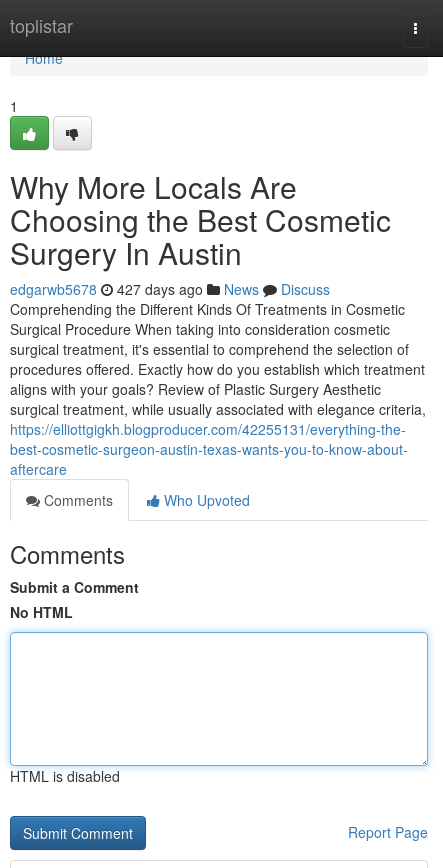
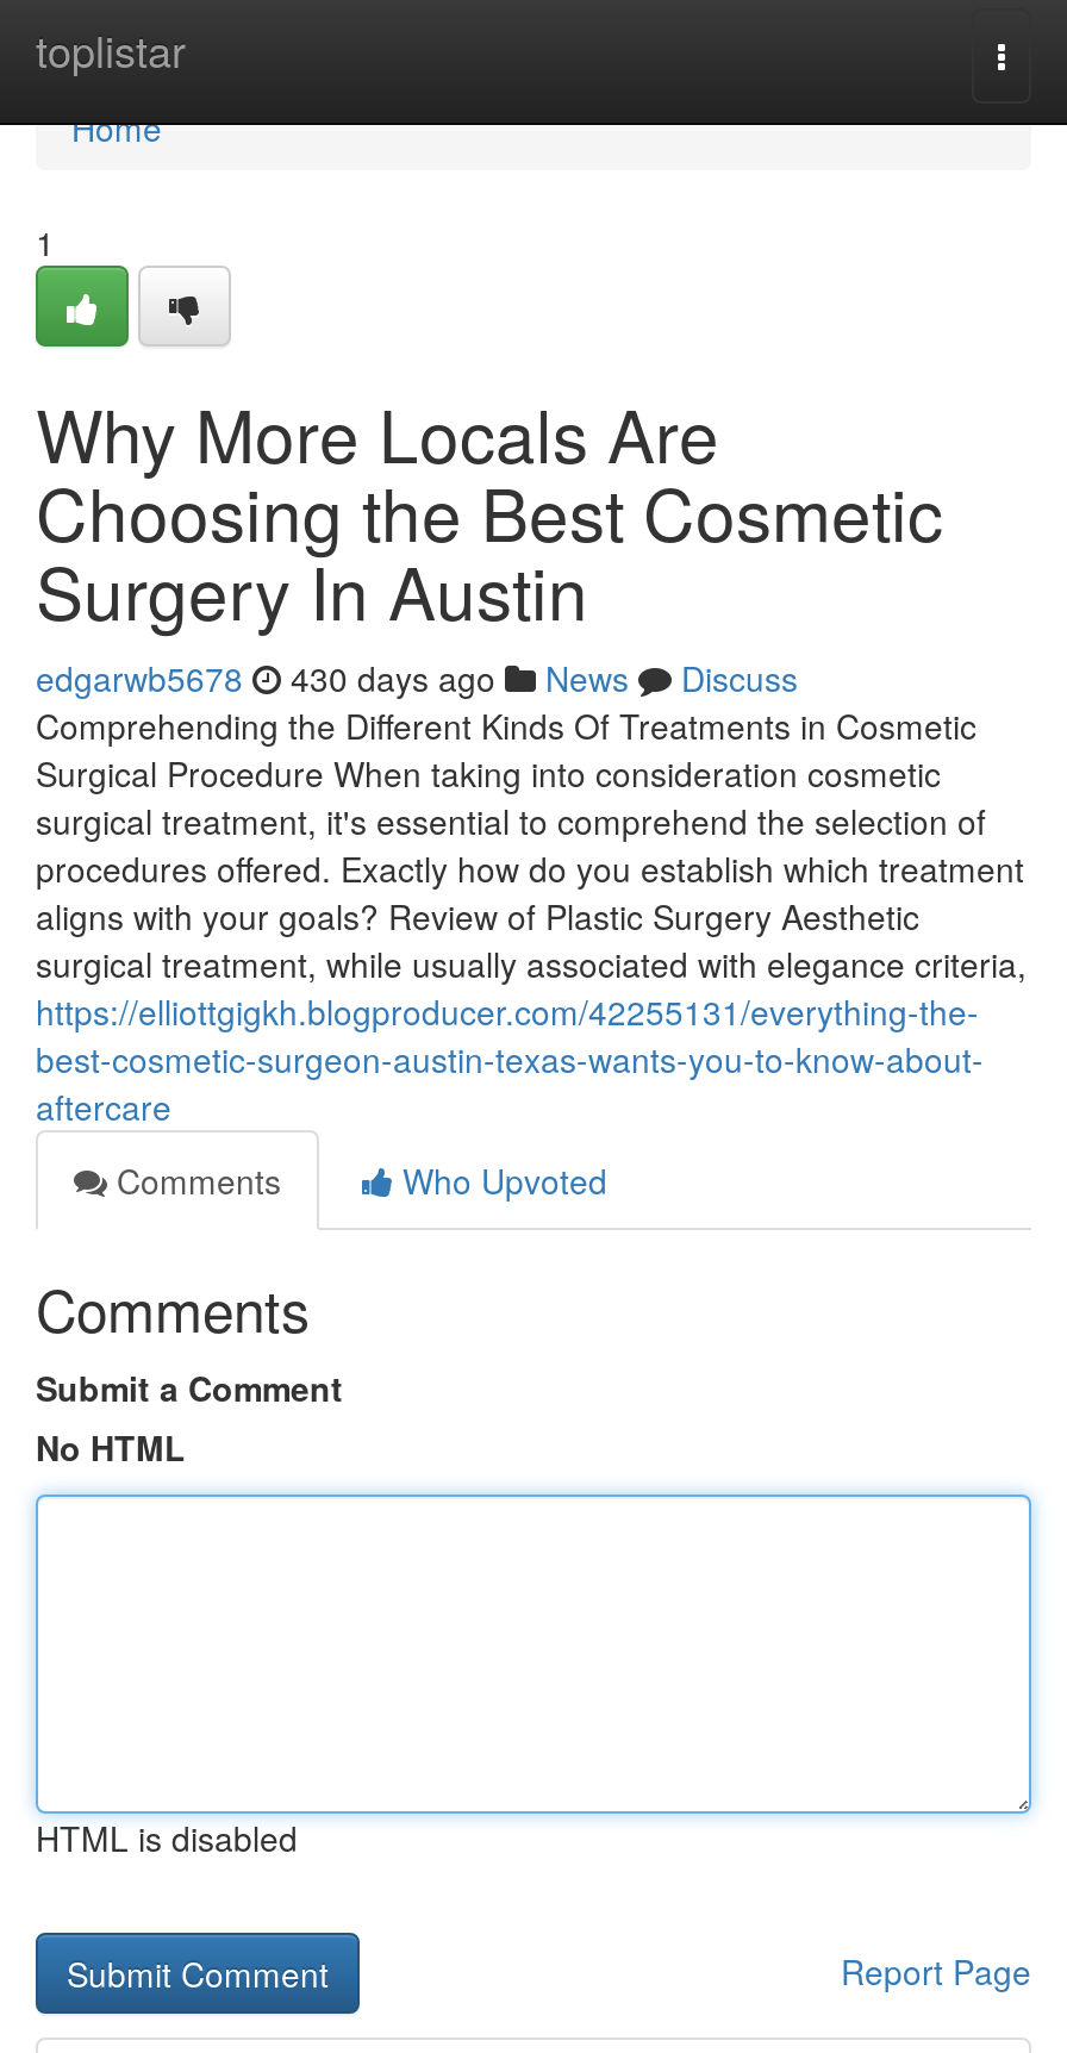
[10,279,330,299] edgarwb5678 427 days ago News Discuss -> [36,654,798,701] edgarwb5678 430 days ago News Discuss

